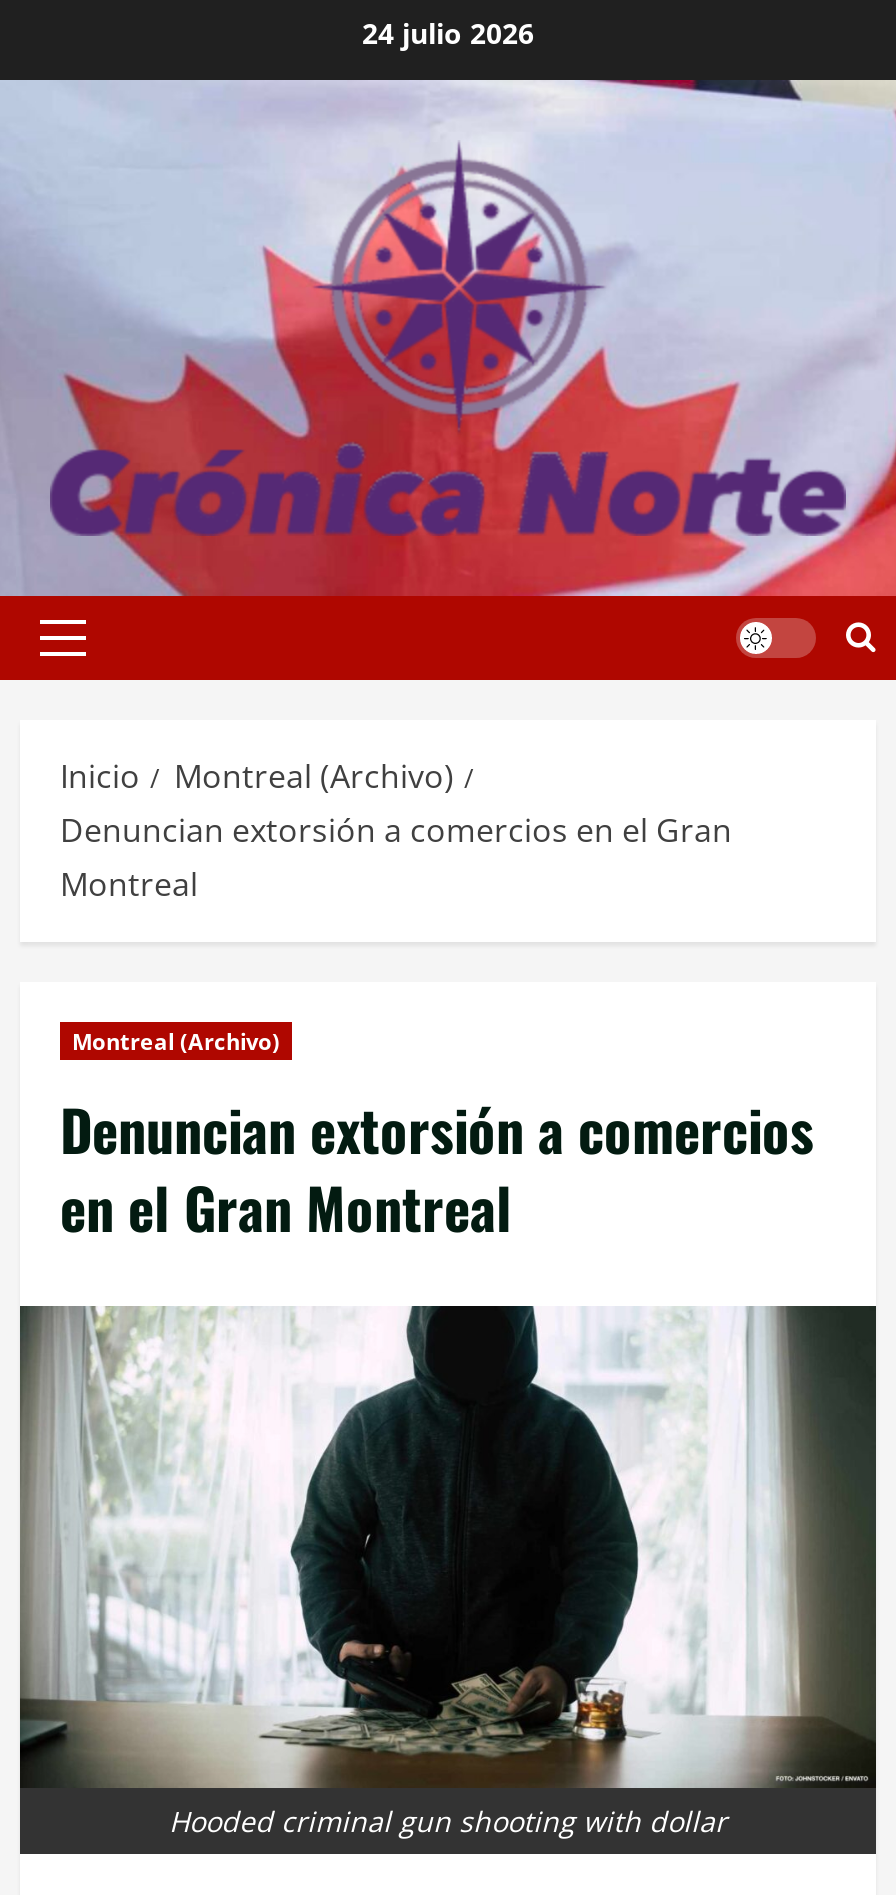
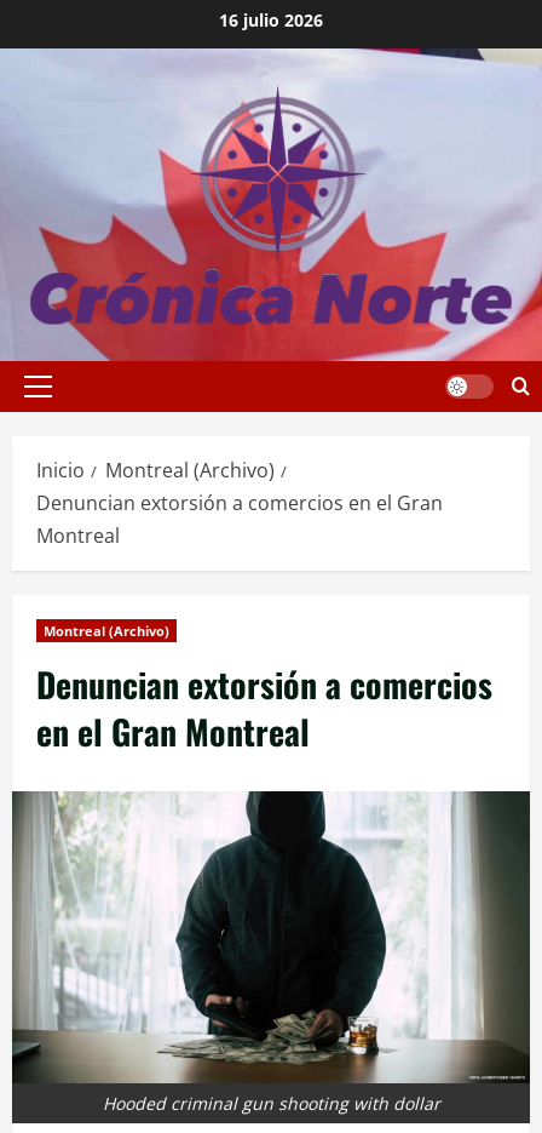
[362,14,534,52] 24 julio 2026 -> [219,9,323,32] 16 julio 2026

